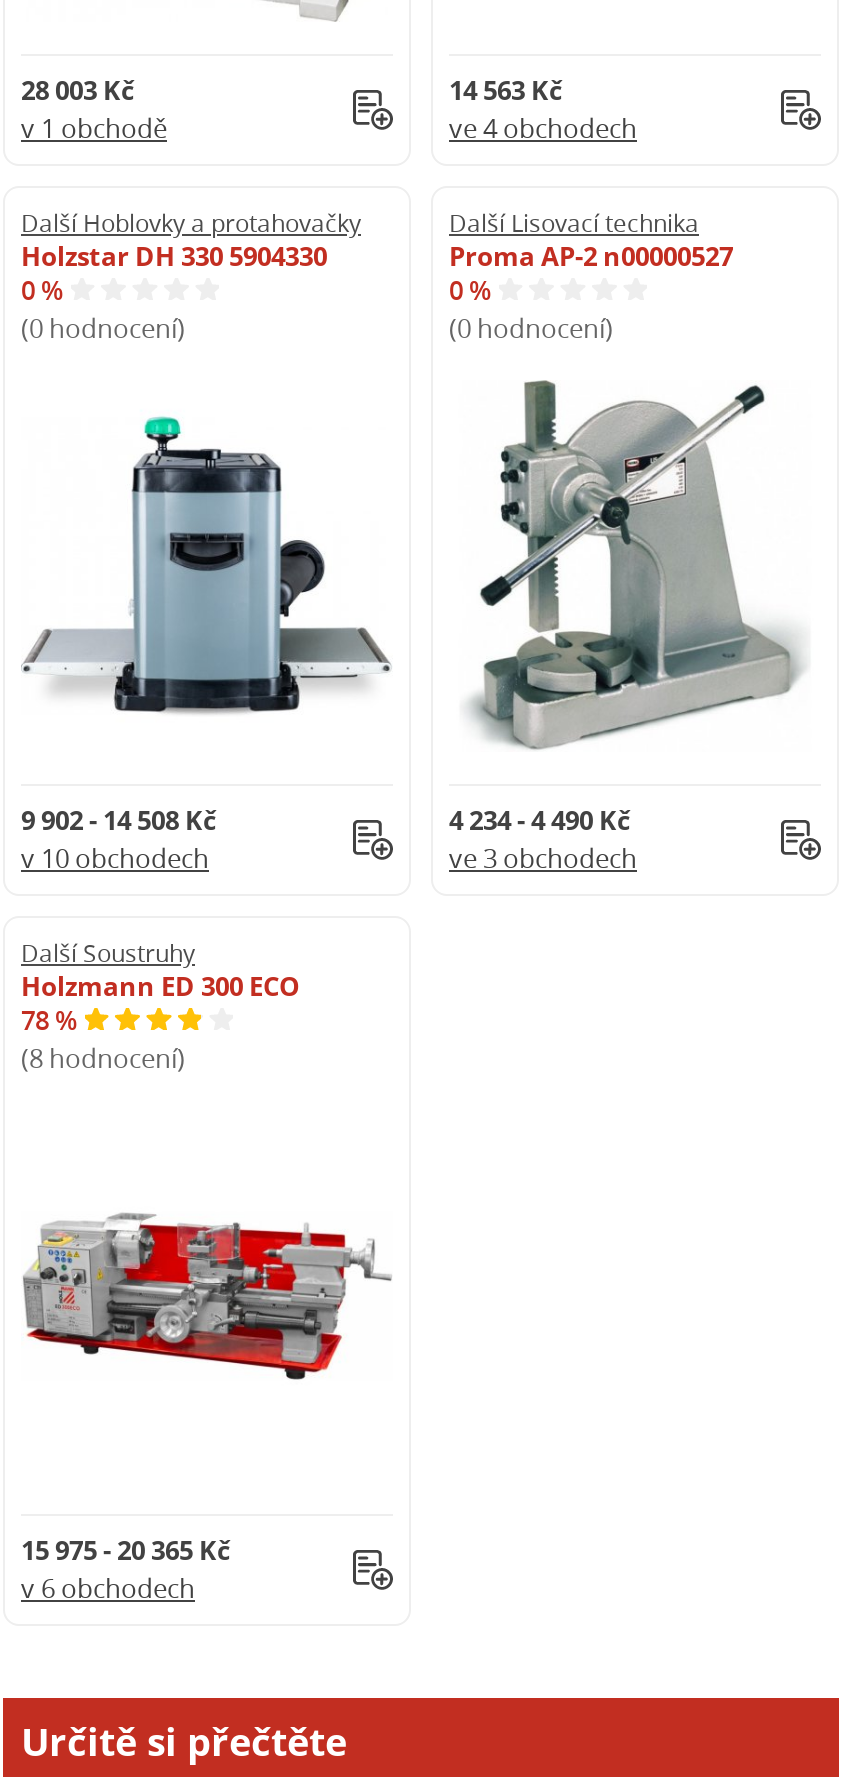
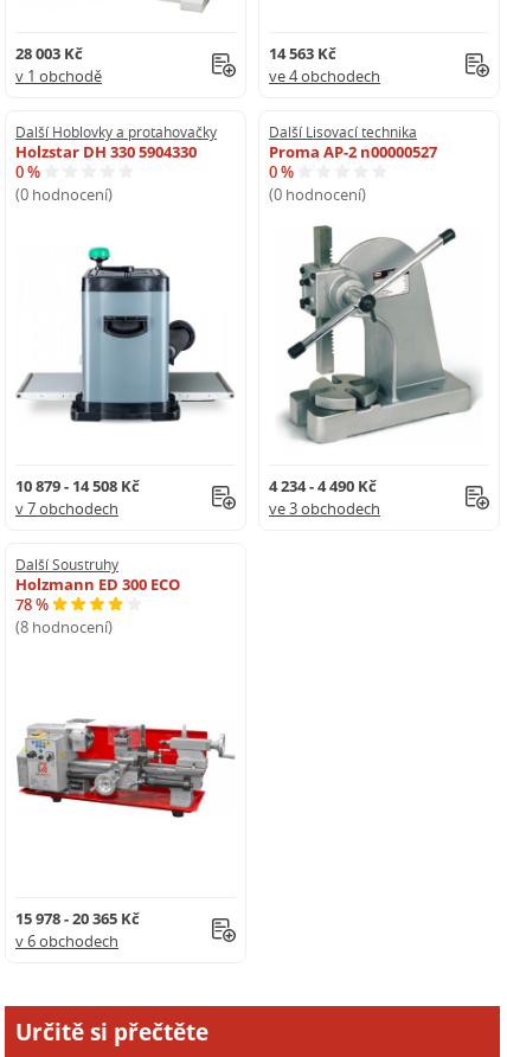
[21,801,217,837] 9 902 - 14 508 Kč -> [15,475,140,496] 10 879 - 14 508 Kč
[21,839,209,875] v 10 obchodech -> [15,497,118,518] v 7 obchodech
[21,1531,231,1567] 15 975 - 20 365 Kč -> [15,907,140,928] 15 978 - 20 365 Kč

